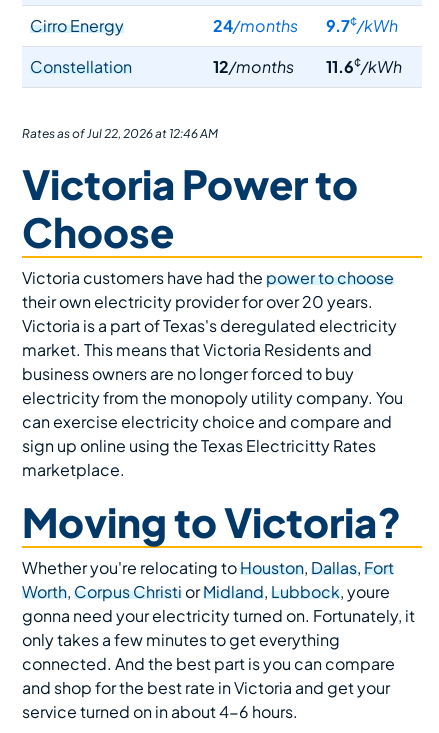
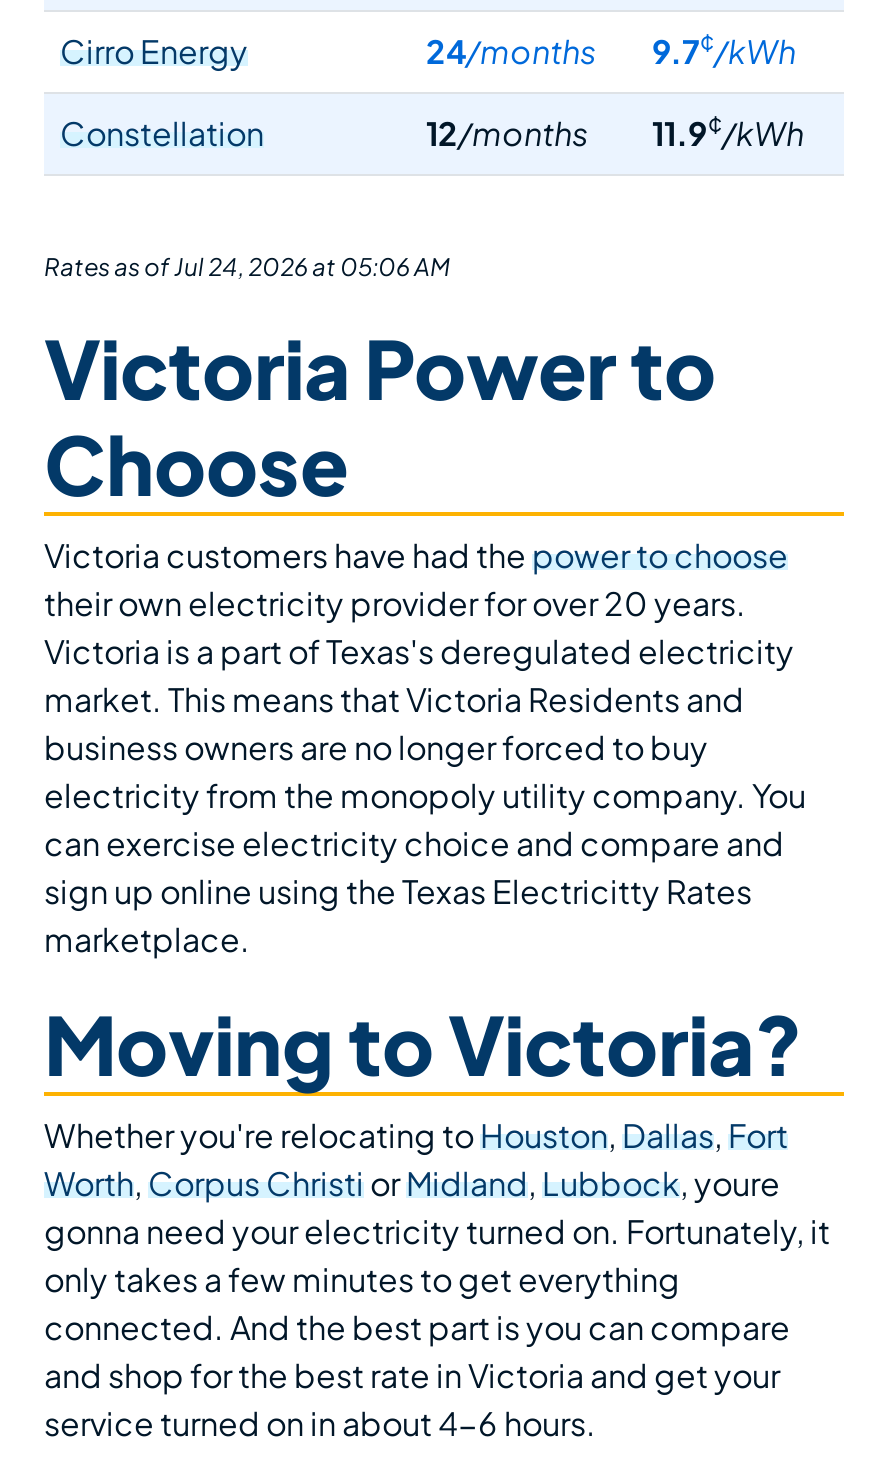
[213,55,402,77] 12/months 11.6¢/kWh -> [426,111,804,155] 12/months 11.9¢/kWh
[22,126,218,141] Rates as of Jul 22, 2026 at 12:46 AM -> [44,253,450,283] Rates as of Jul 24, 2026 at 05:06 AM

